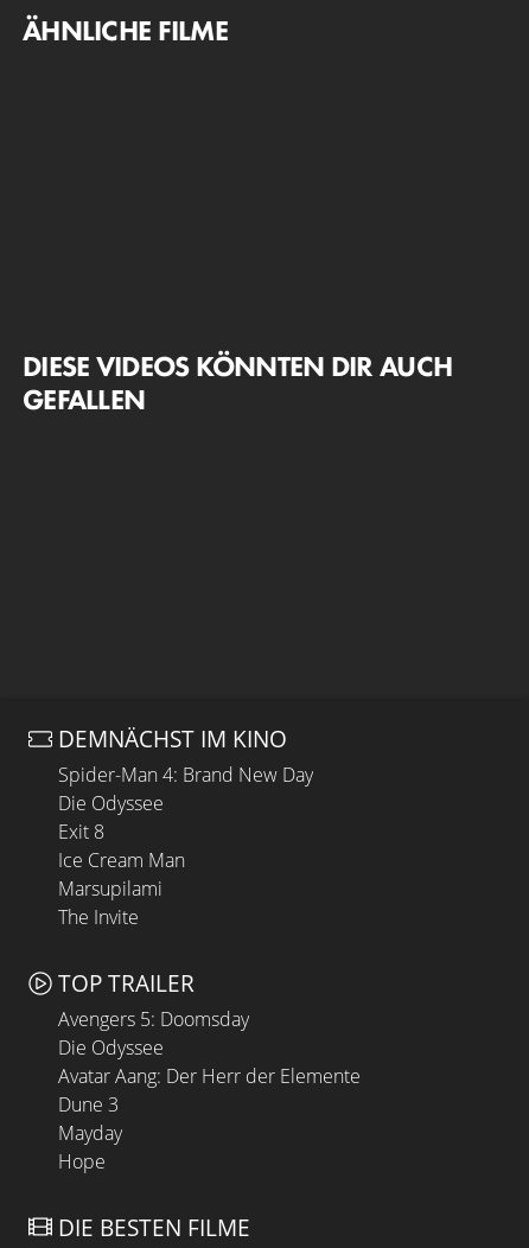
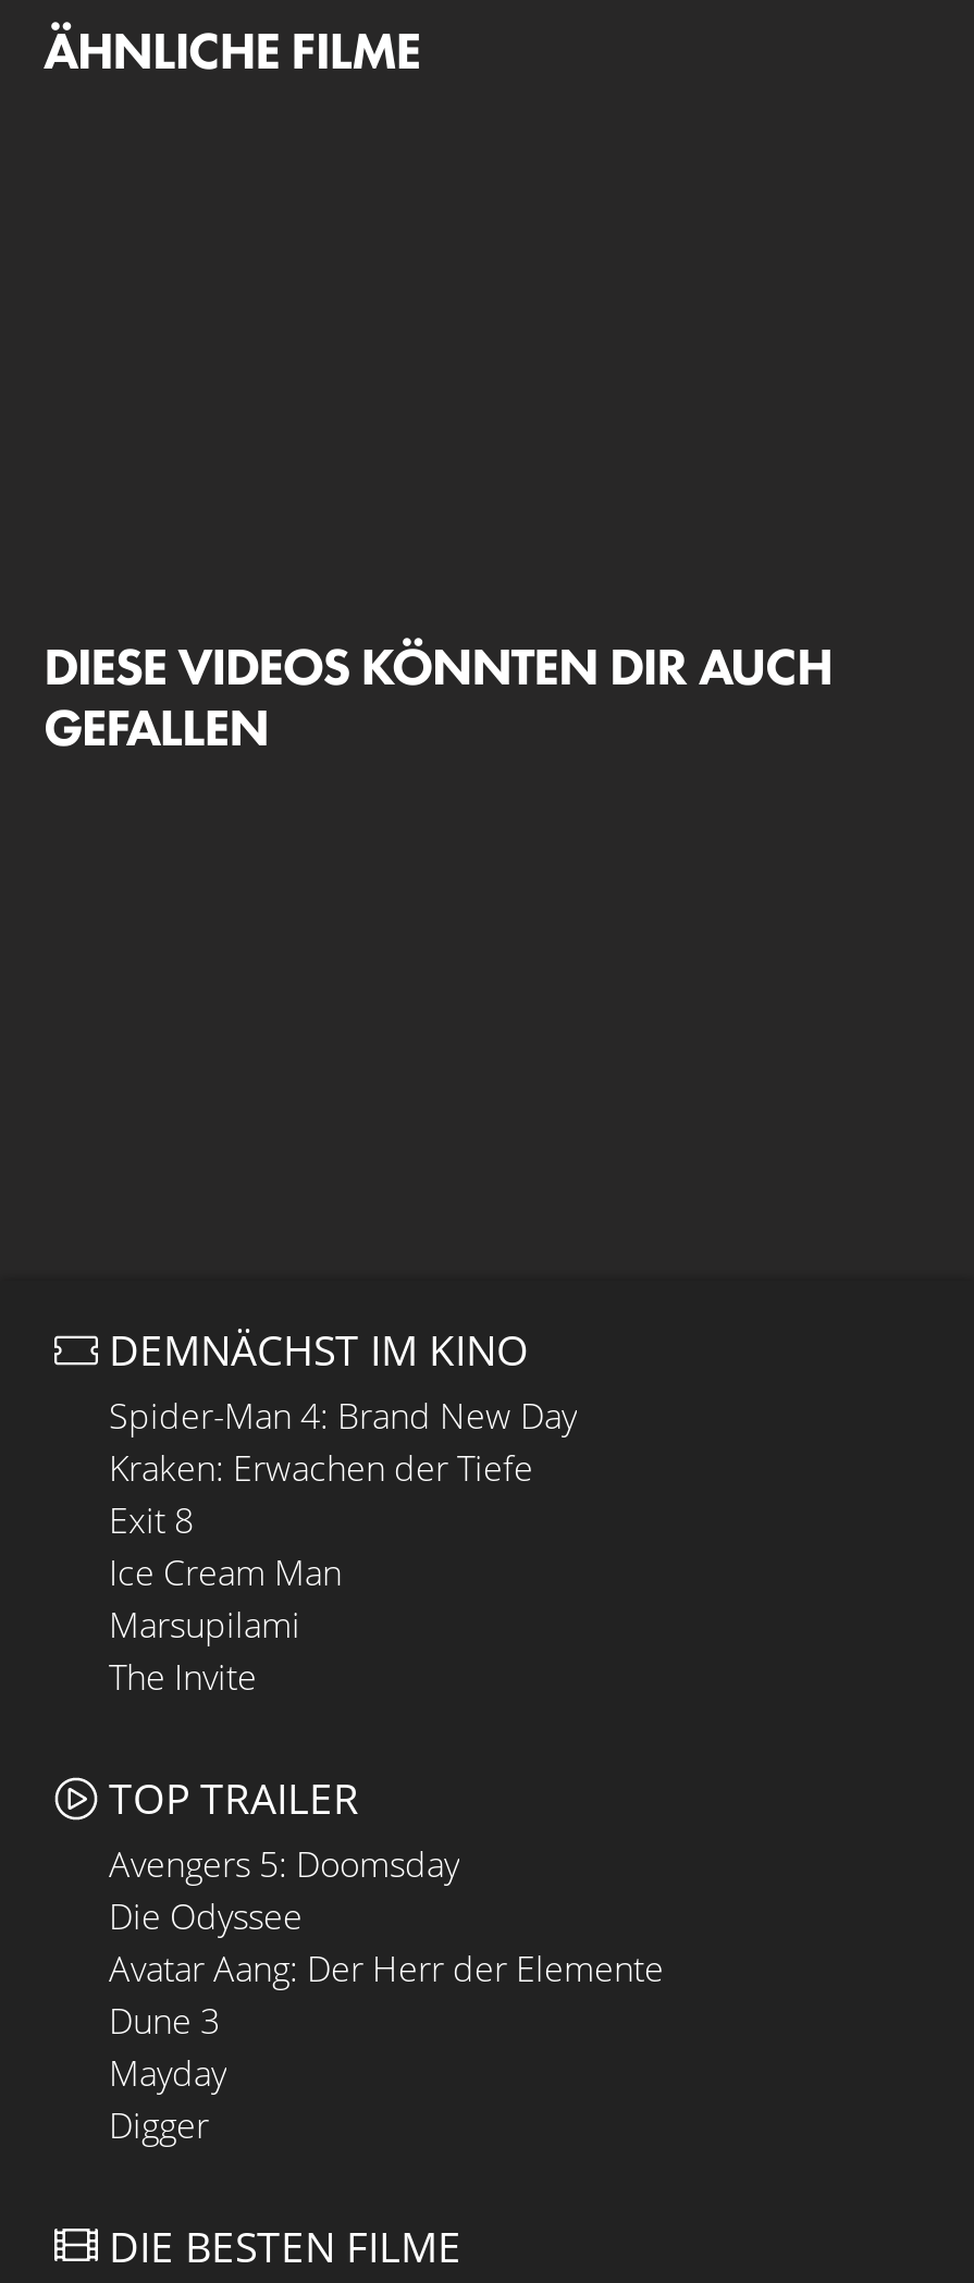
[58,790,164,816] Die Odyssee -> [109,1444,533,1491] Kraken: Erwachen der Tiefe
[58,1148,106,1174] Hope -> [109,2100,209,2148] Digger

